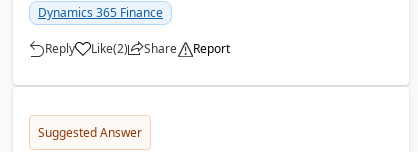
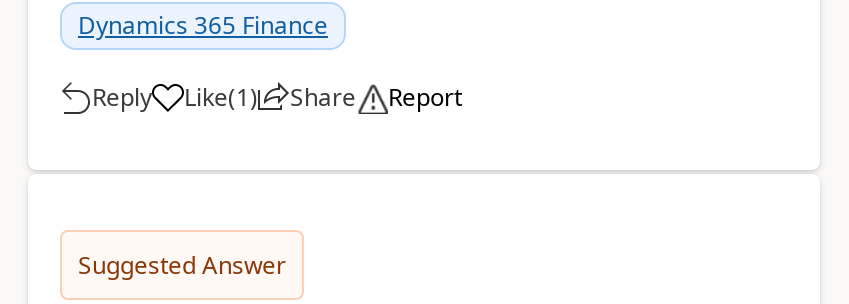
[113,40,128,57] (2) -> [228,80,258,114] (1)

